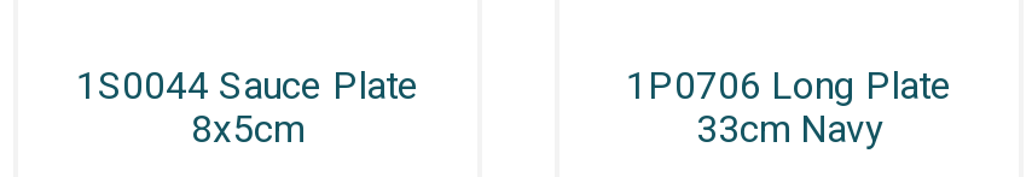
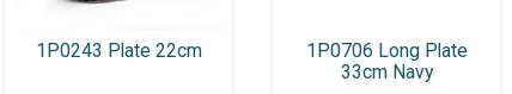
[76,63,419,152] 1S0044 Sauce Plate | 8x5cm -> [35,40,202,62] 1P0243 Plate 22cm

